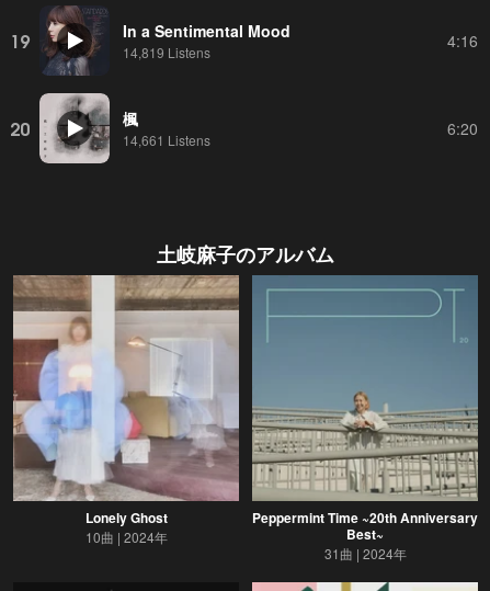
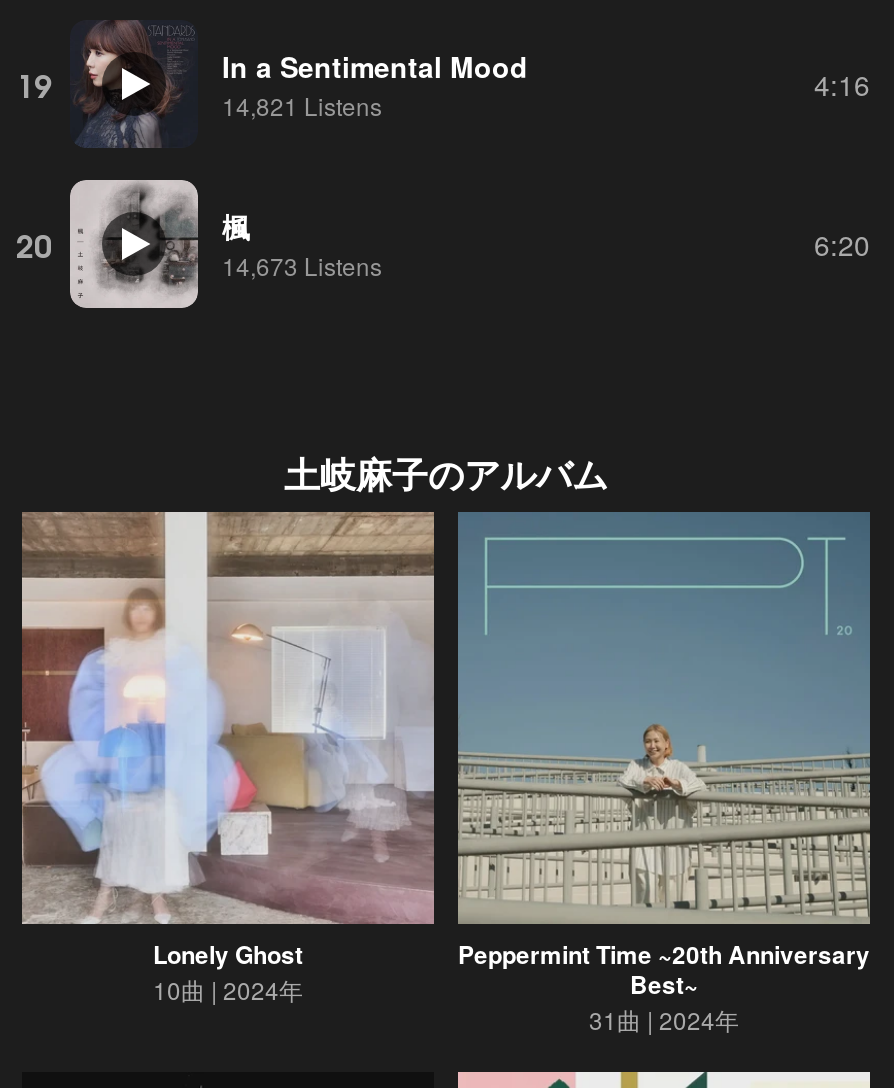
[123,42,210,61] 14,819 Listens -> [222,87,382,121] 14,821 Listens
[123,130,210,149] 14,661 Listens -> [222,247,382,281] 14,673 Listens

